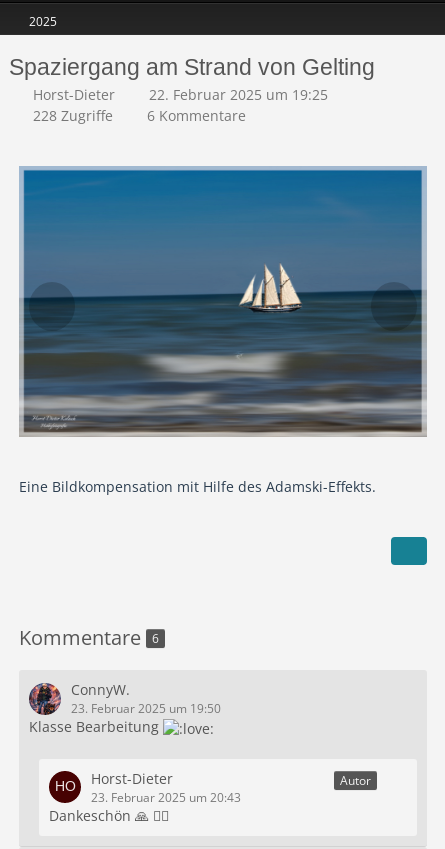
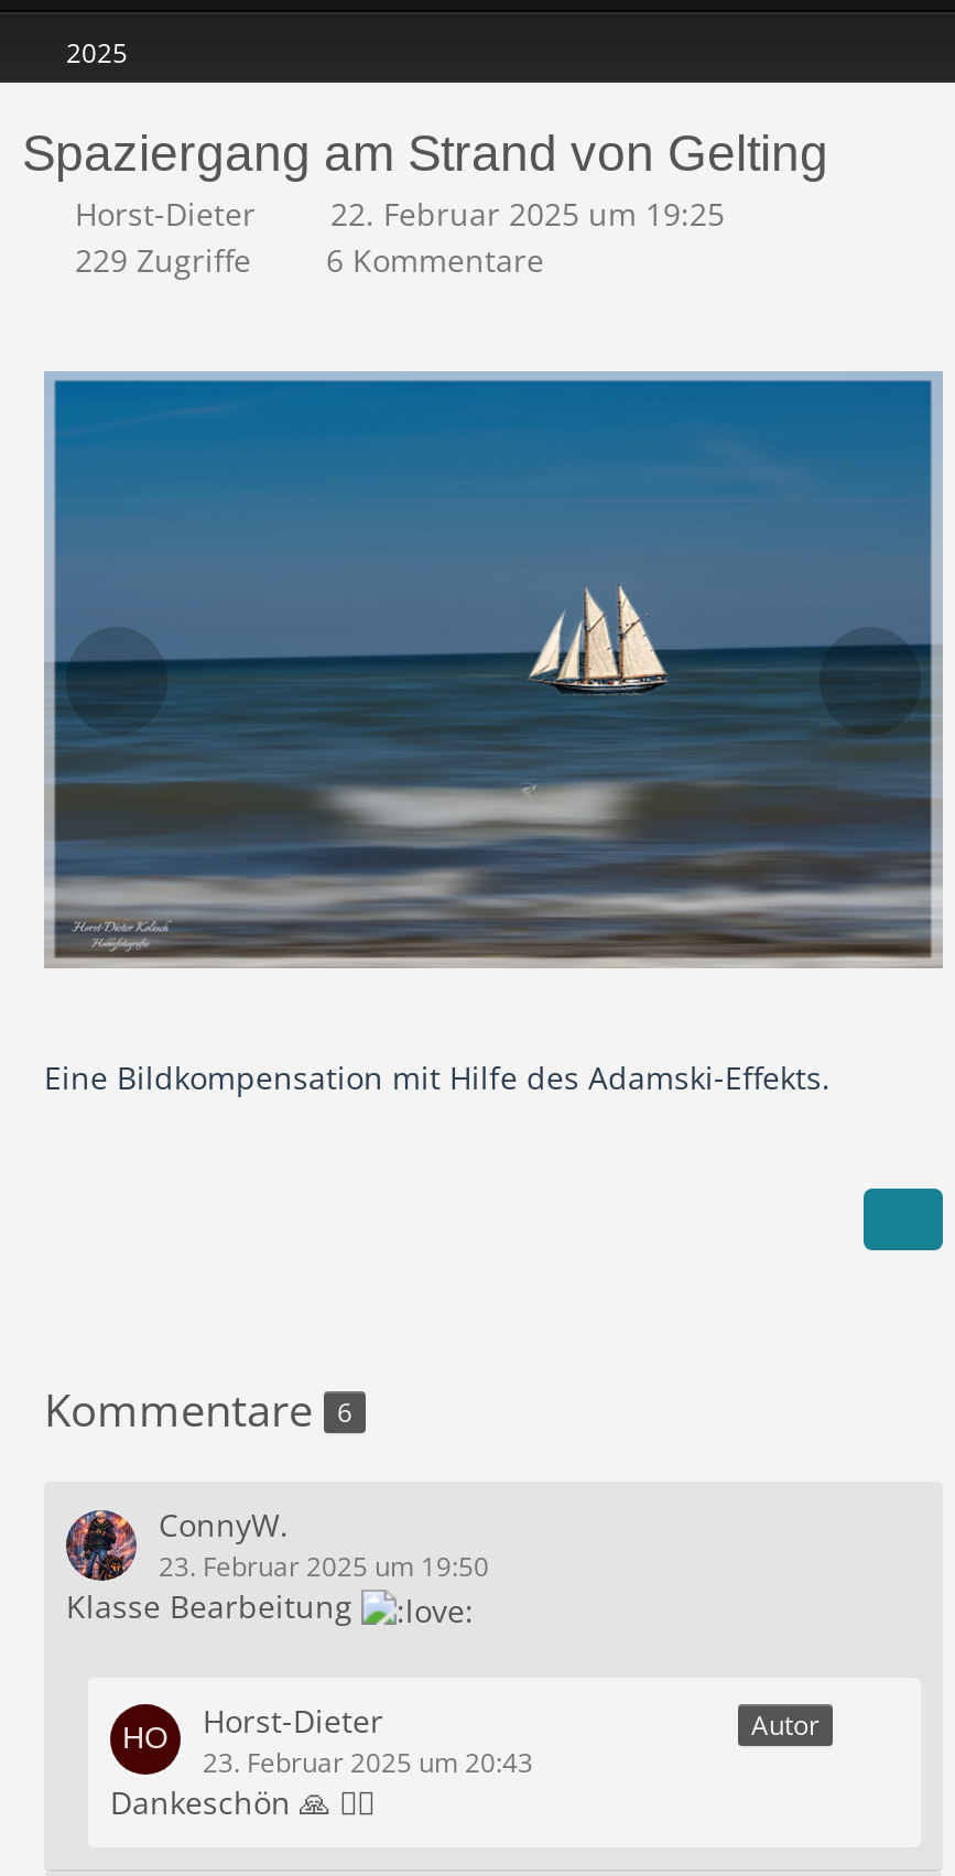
[29,106,246,125] 228 Zugriffe 6 Kommentare -> [66,239,544,281] 229 Zugriffe 6 Kommentare

